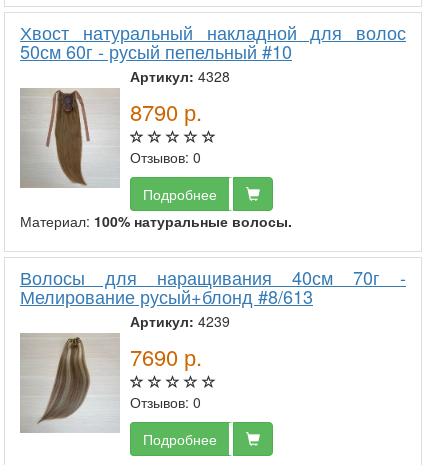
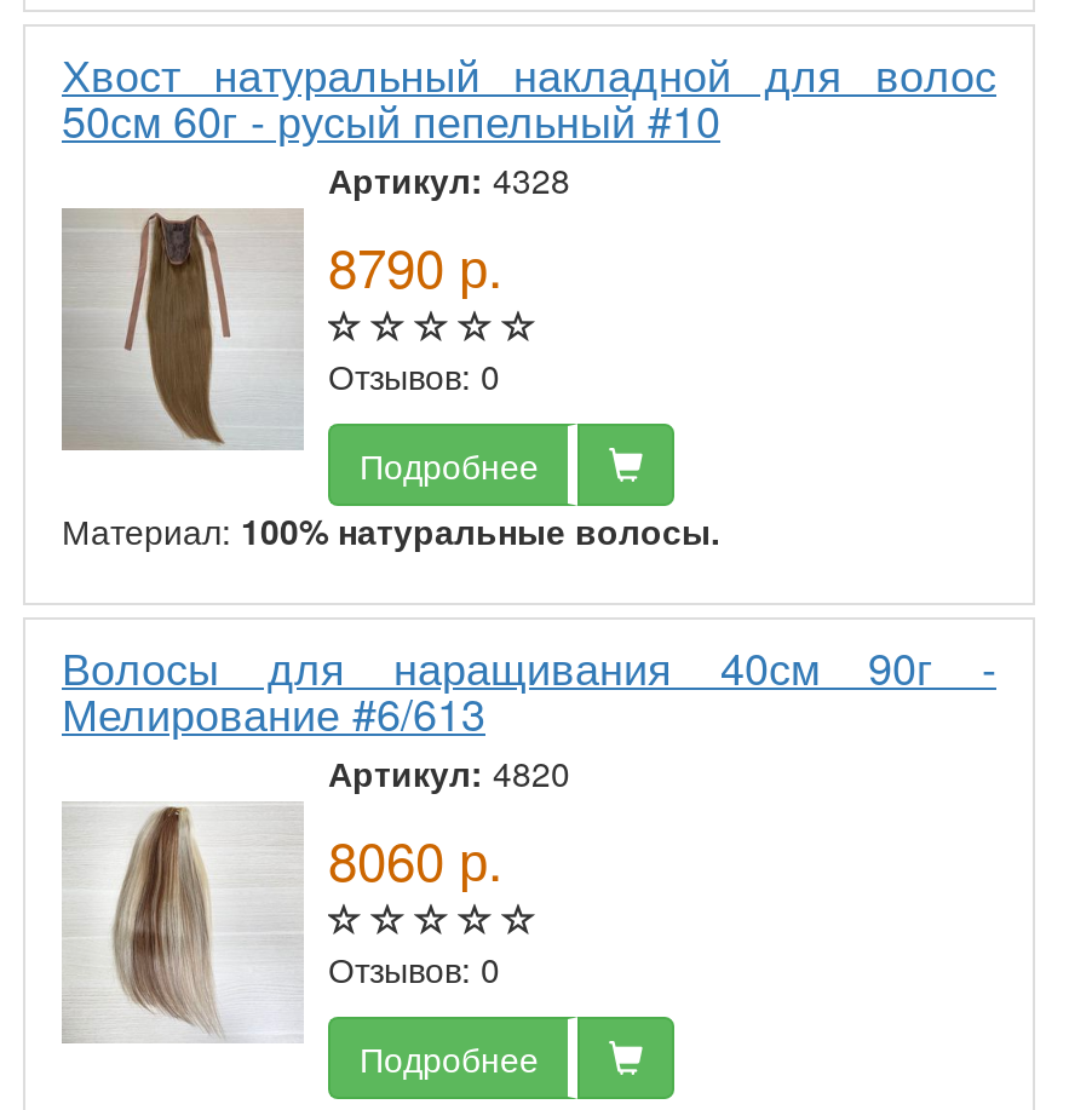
[20,264,406,432] [image] | Волосы для наращивания 40см 70г - | Мелирование русый+блонд #8/613 | Артикул: 4239 | 7690 р. -> [62,635,996,1039] [image] | Волосы для наращивания 40см 90г - | Мелирование #6/613 | Артикул: 4820 | 8060 р.

